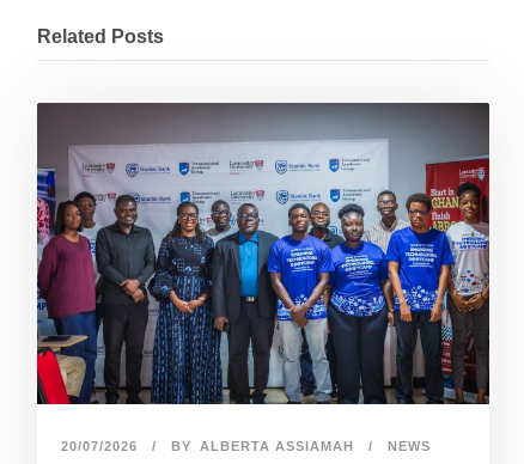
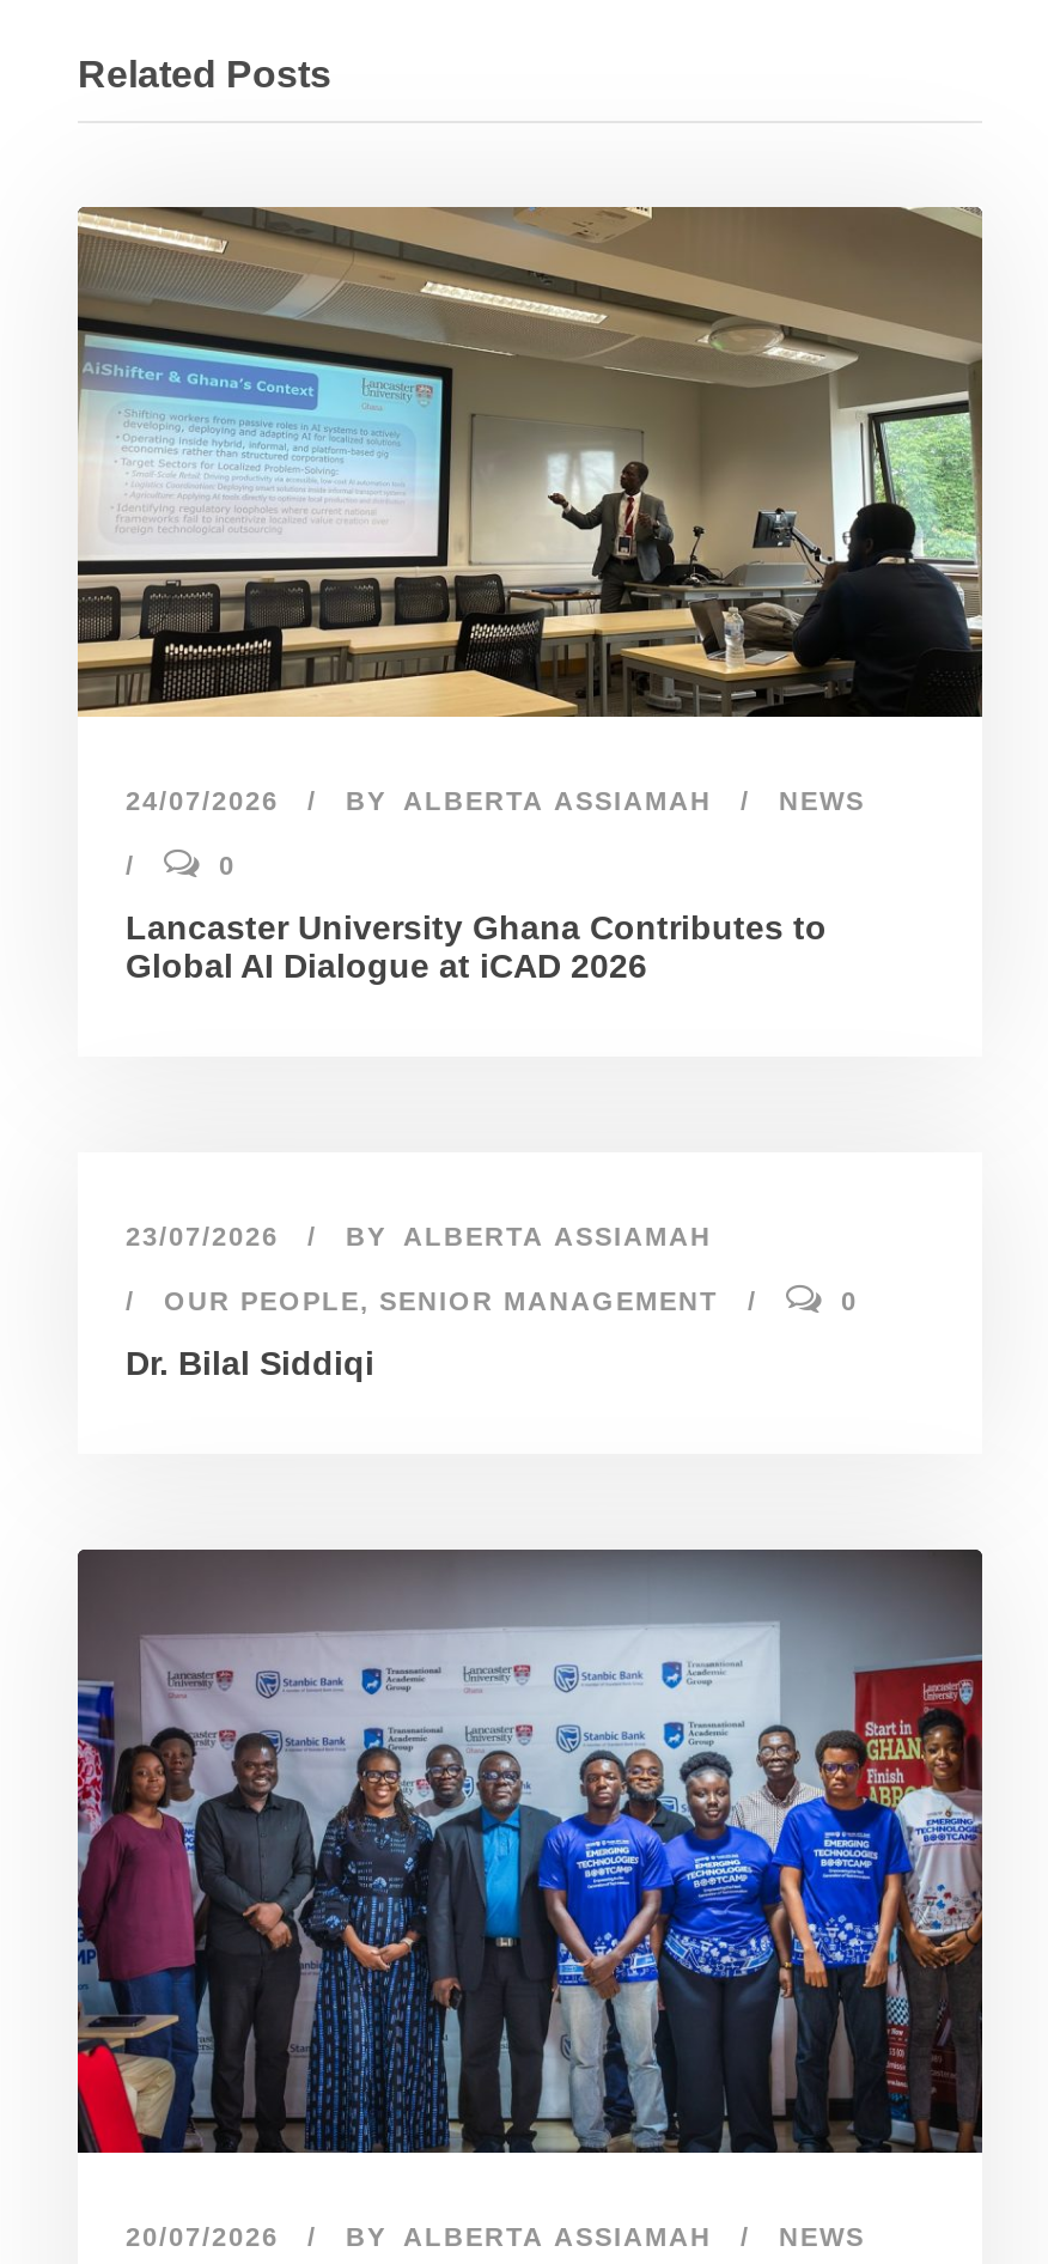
none -> [75,207,982,984] [image] | 24/07/2026 | BY ALBERTA ASSIAMAH | NEWS | 0 | Lancaster University Ghana Contributes to | Global AI Dialogue at iCAD 2026
none -> [126,1221,858,1381] 23/07/2026 | BY ALBERTA ASSIAMAH | OUR PEOPLE, SENIOR MANAGEMENT | 0 | Dr. Bilal Siddiqi

